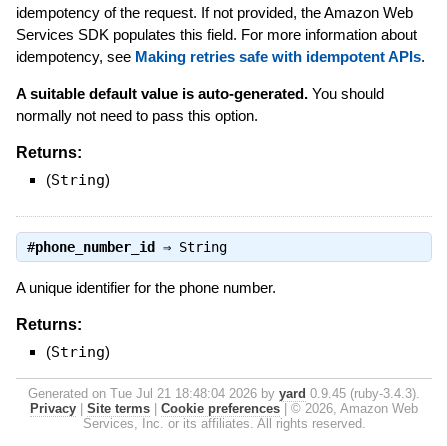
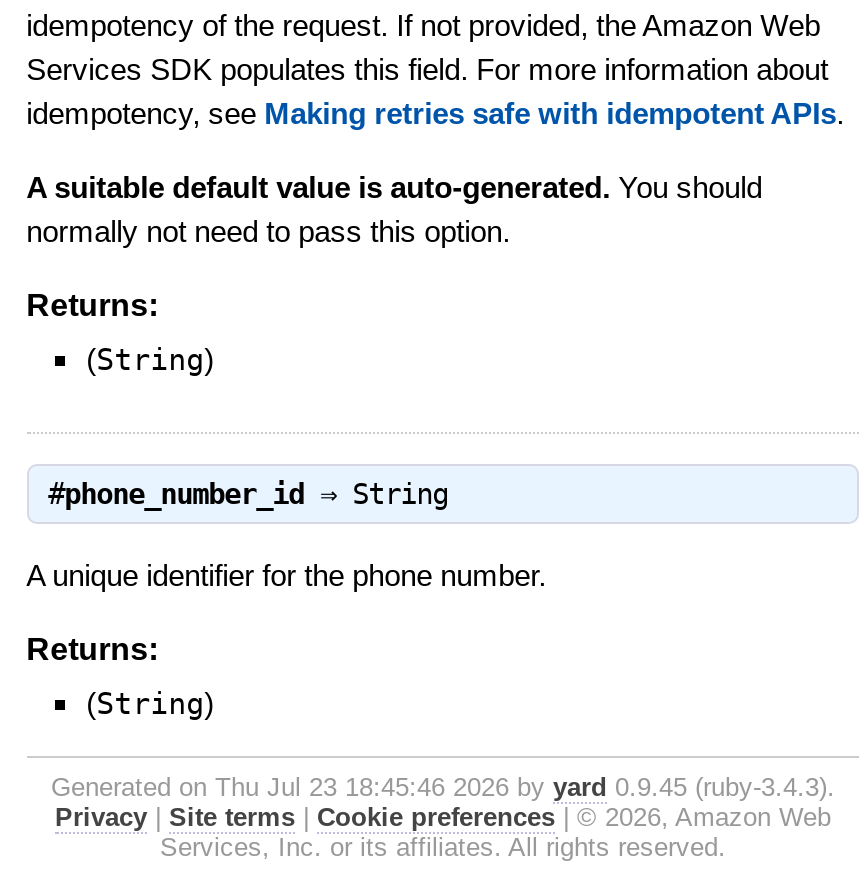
[28,386,420,401] Generated on Tue Jul 21 18:48:04 2026 by yard 0.9.45 (ruby-3.4.3). -> [51,773,835,803] Generated on Thu Jul 23 18:45:46 2026 by yard 0.9.45 (ruby-3.4.3).

